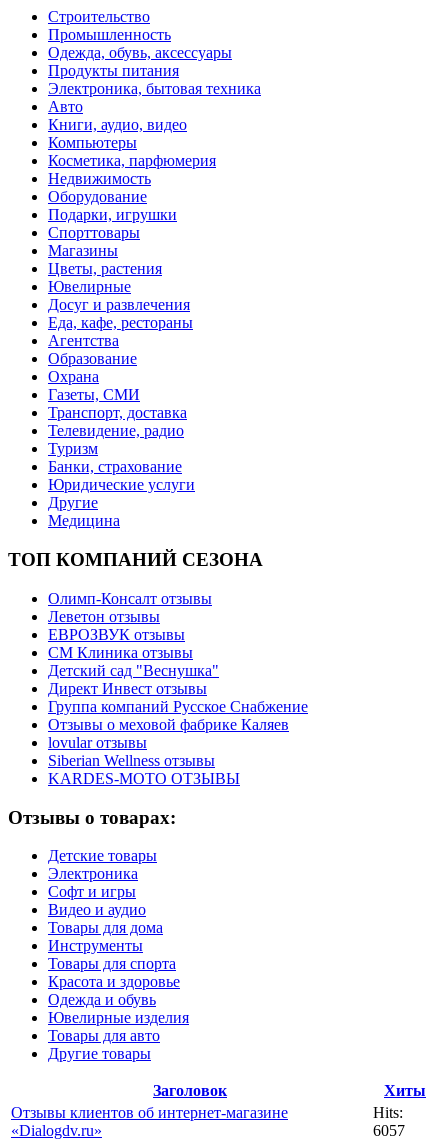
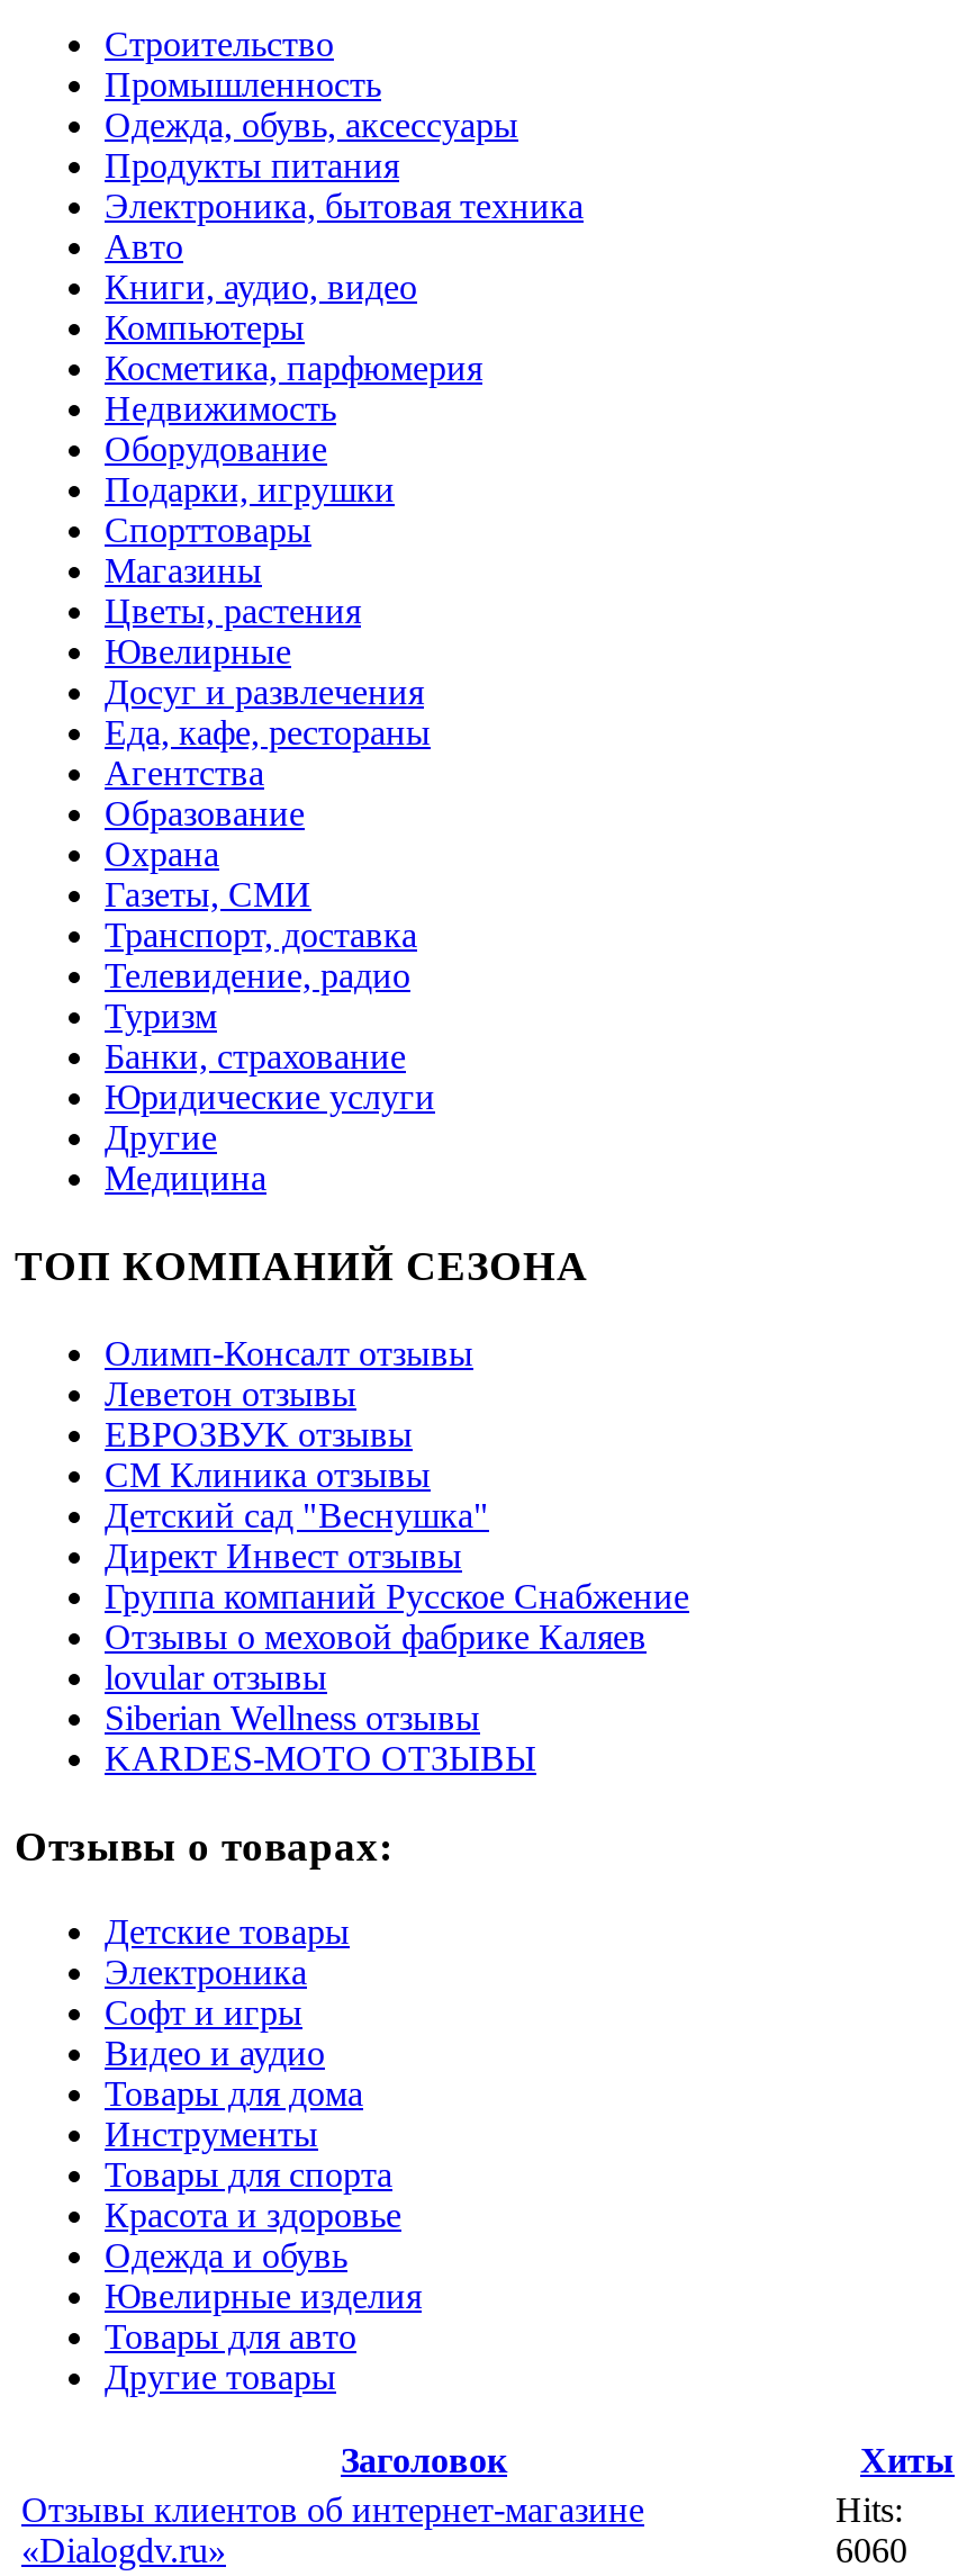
[373,1122,405,1139] 6057 -> [835,2532,907,2570] 6060

